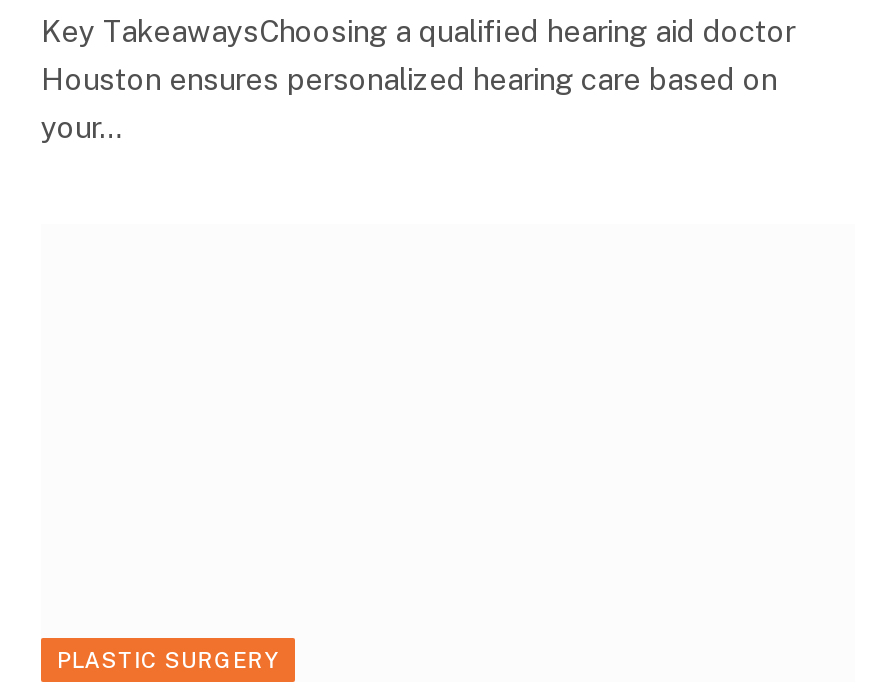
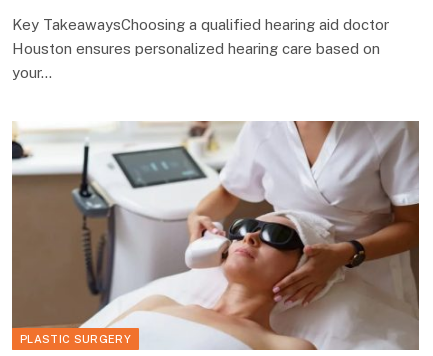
none -> [11,120,420,351] [image]

